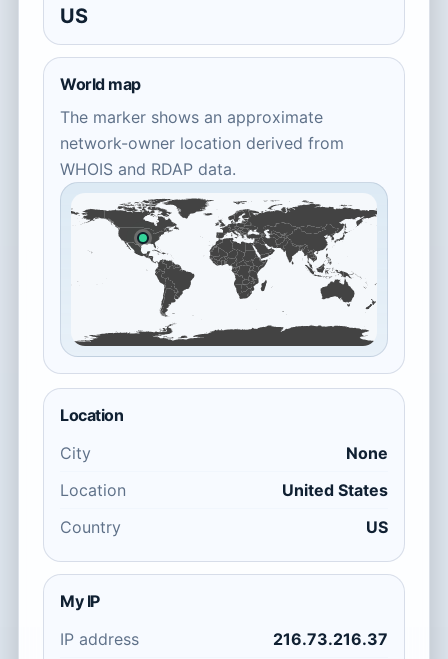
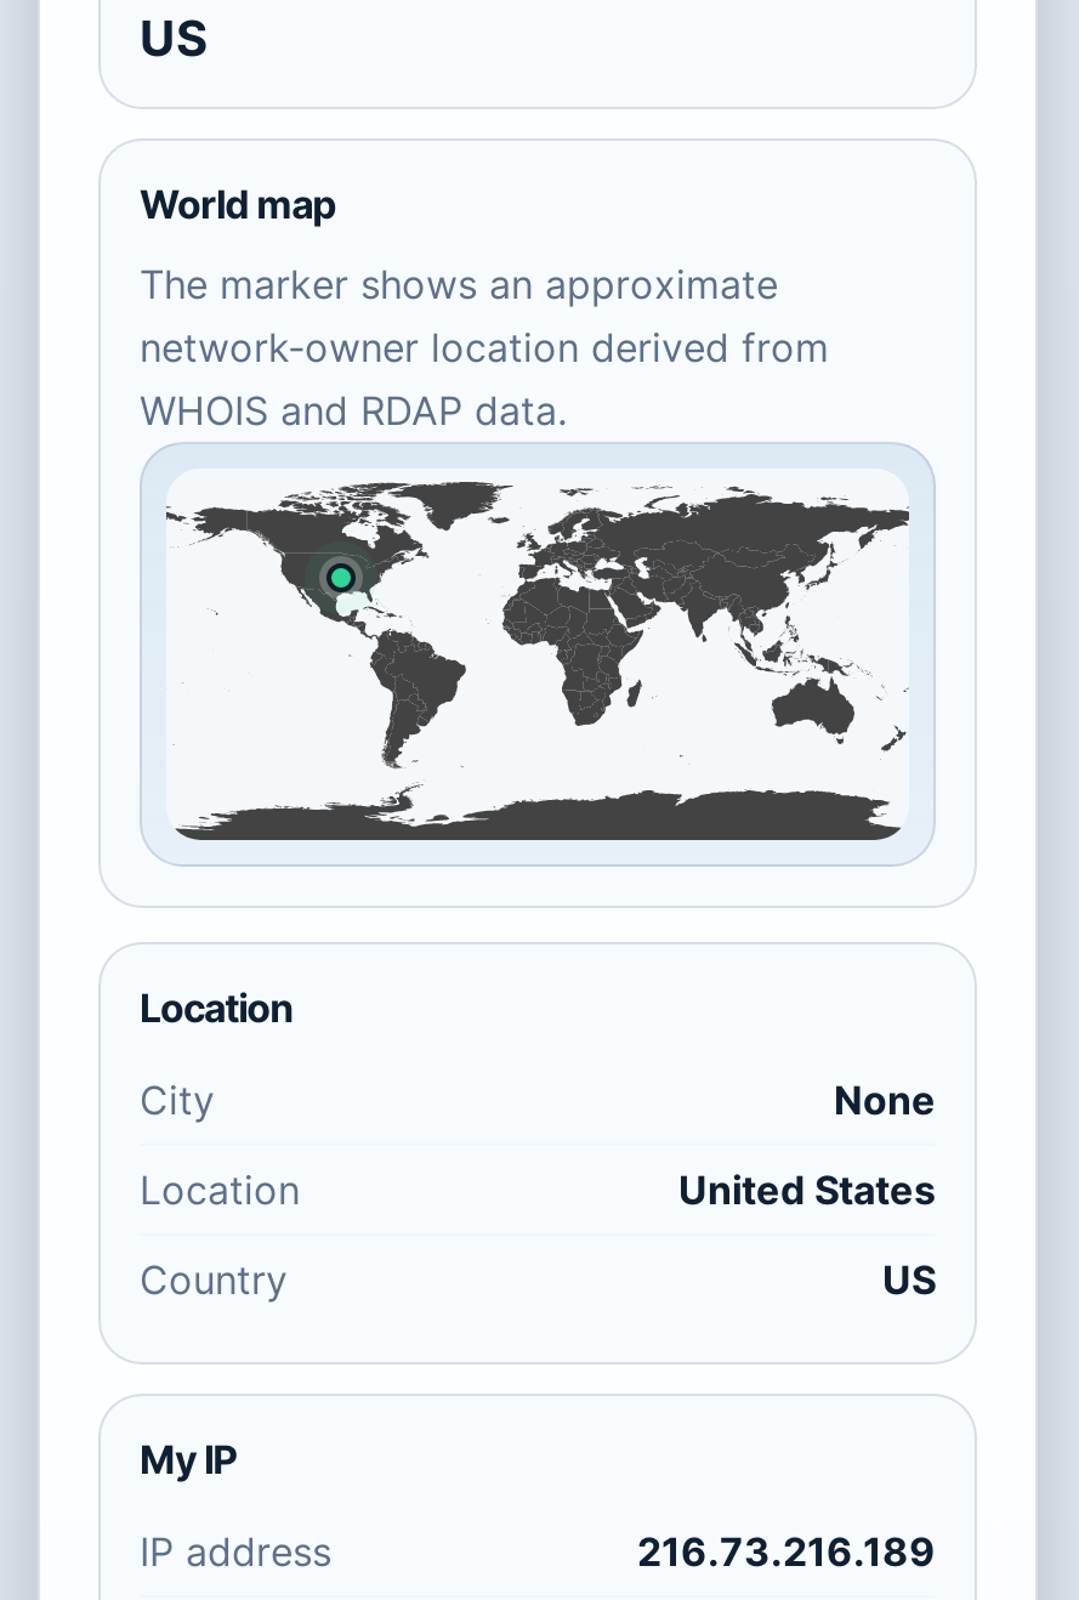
[273,629,388,649] 216.73.216.37 -> [637,1527,936,1576] 216.73.216.189

